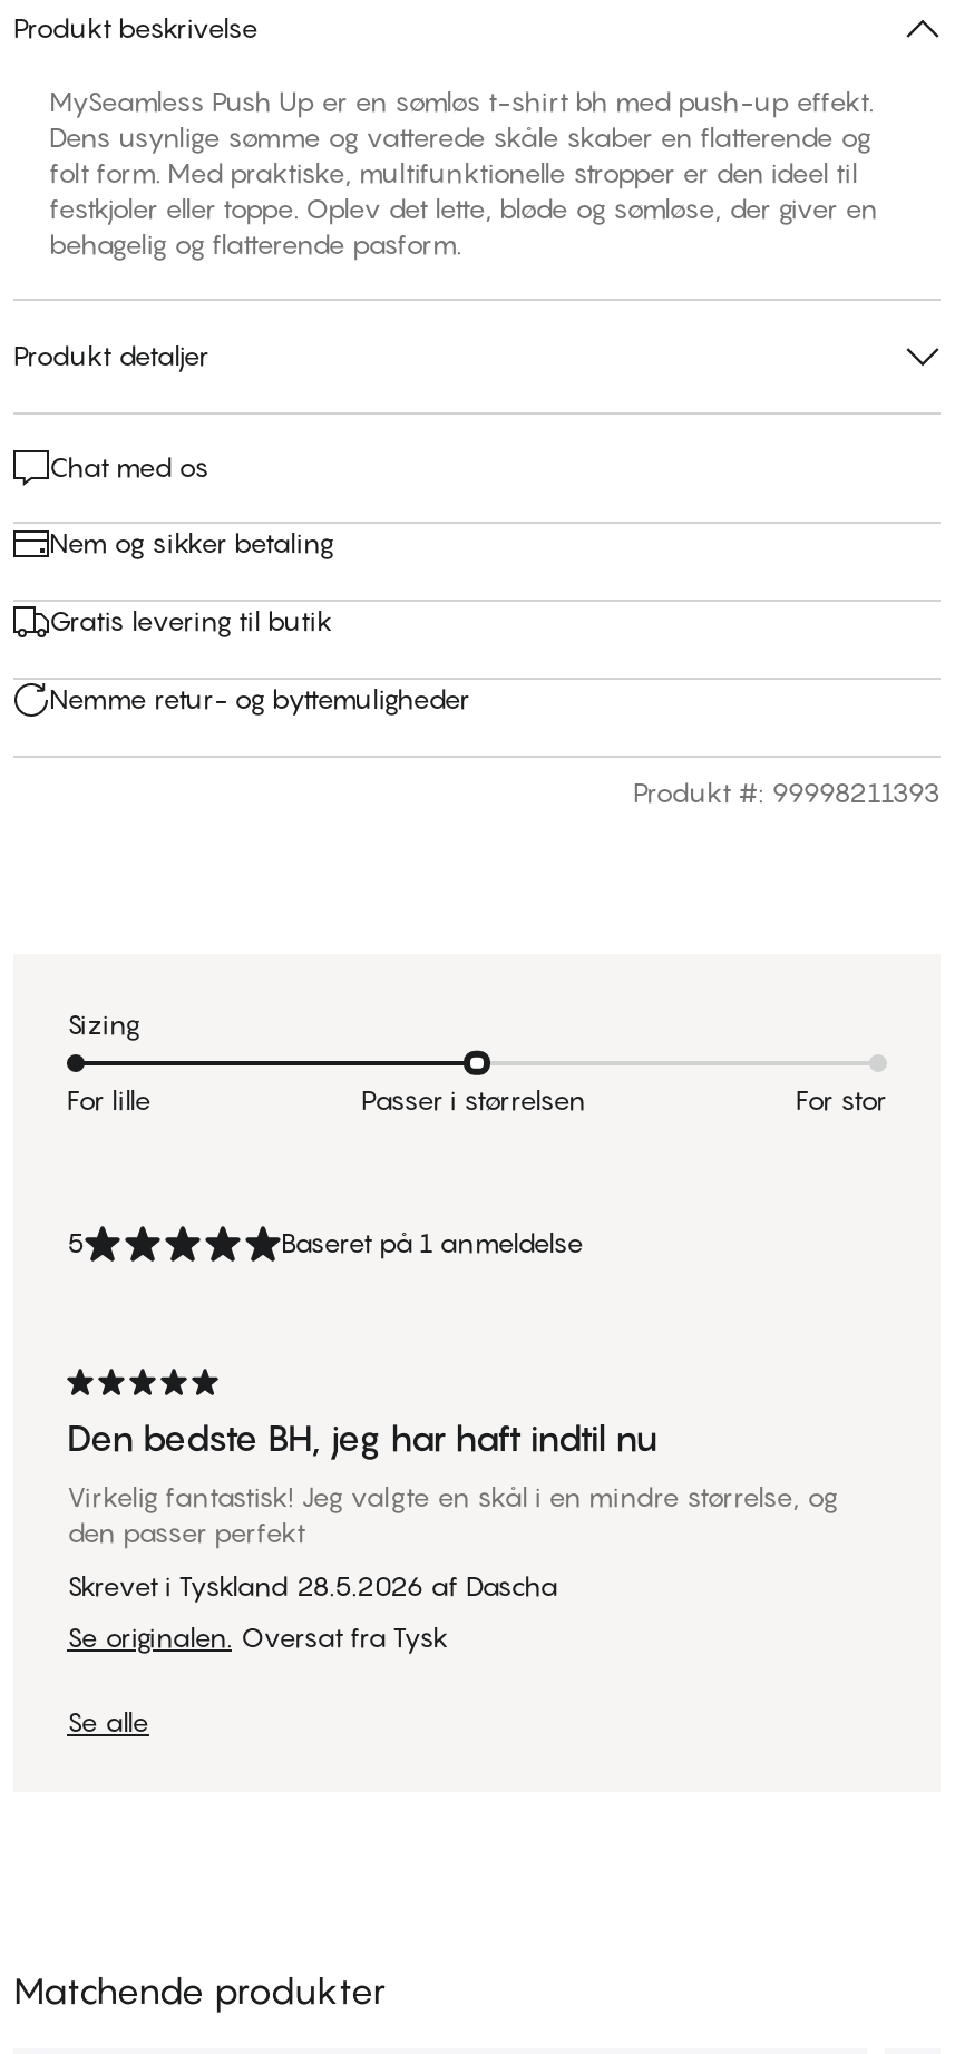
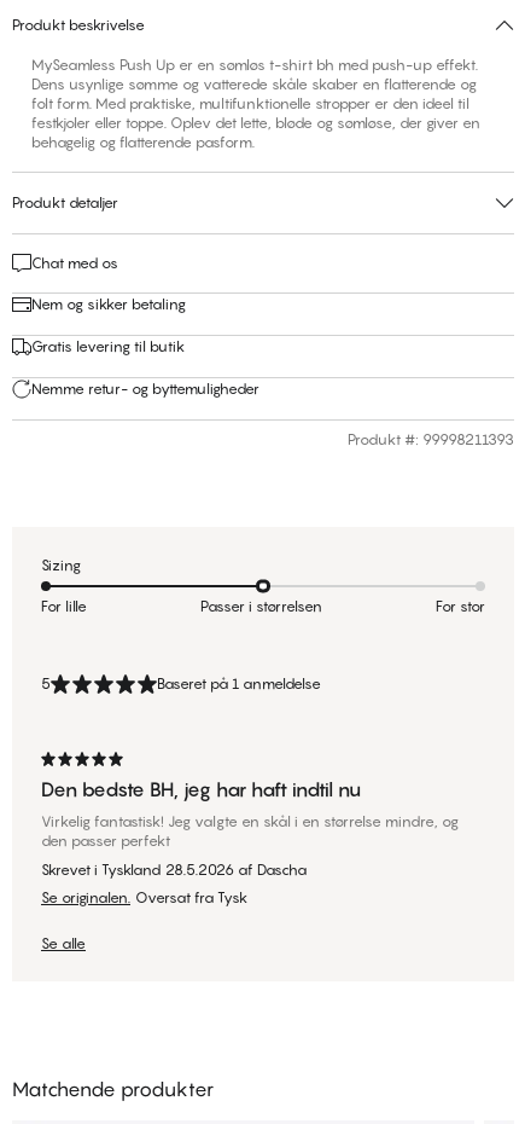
[67,1481,838,1514] Virkelig fantastisk! Jeg valgte en skål i en mindre størrelse, og -> [41,813,459,831] Virkelig fantastisk! Jeg valgte en skål i en størrelse mindre, og

